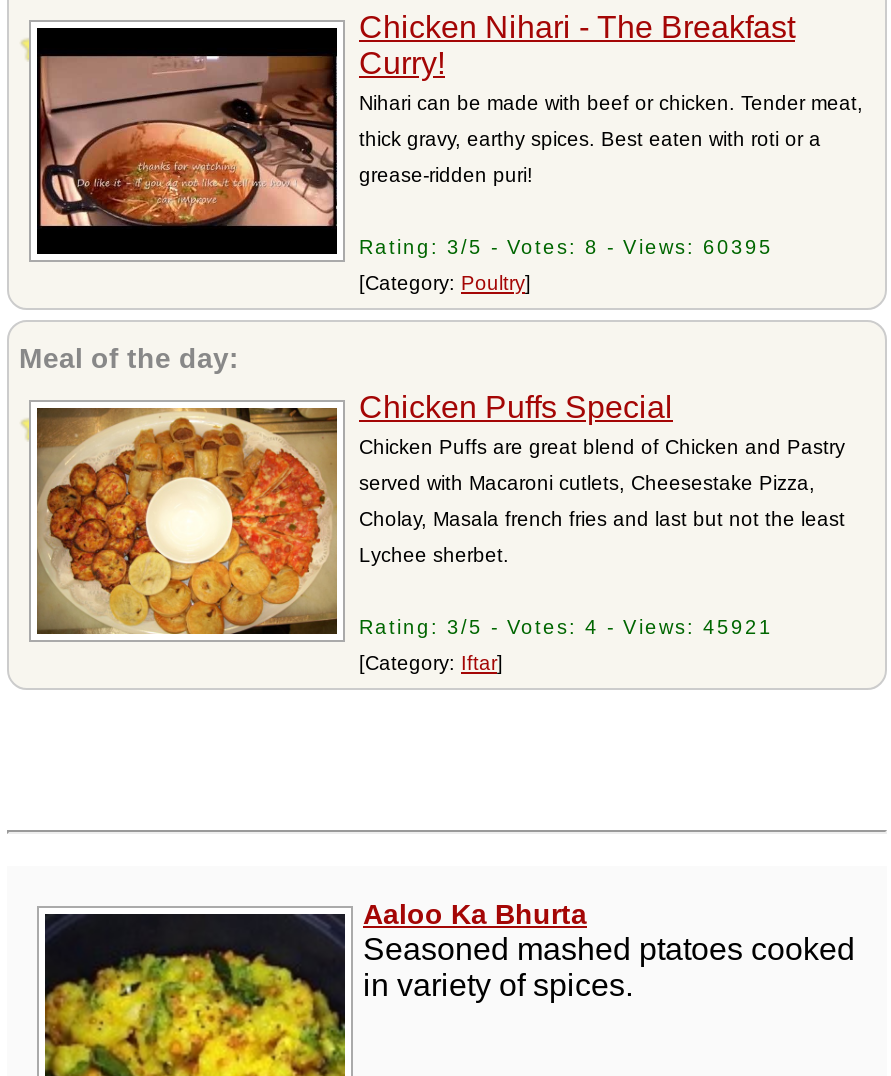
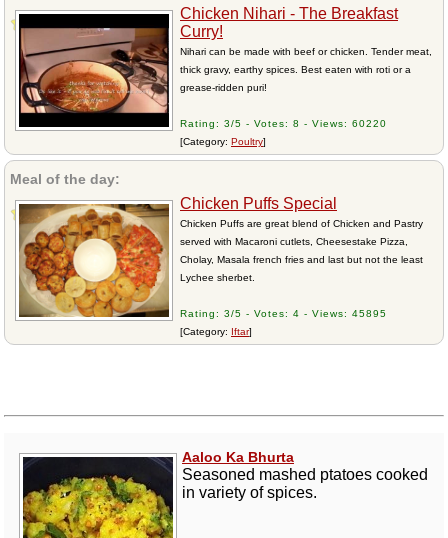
[359,236,773,258] Rating: 3/5 - Votes: 8 - Views: 60395 -> [180,118,387,129] Rating: 3/5 - Votes: 8 - Views: 60220
[359,616,773,638] Rating: 3/5 - Votes: 4 - Views: 45921 -> [180,308,387,319] Rating: 3/5 - Votes: 4 - Views: 45895

